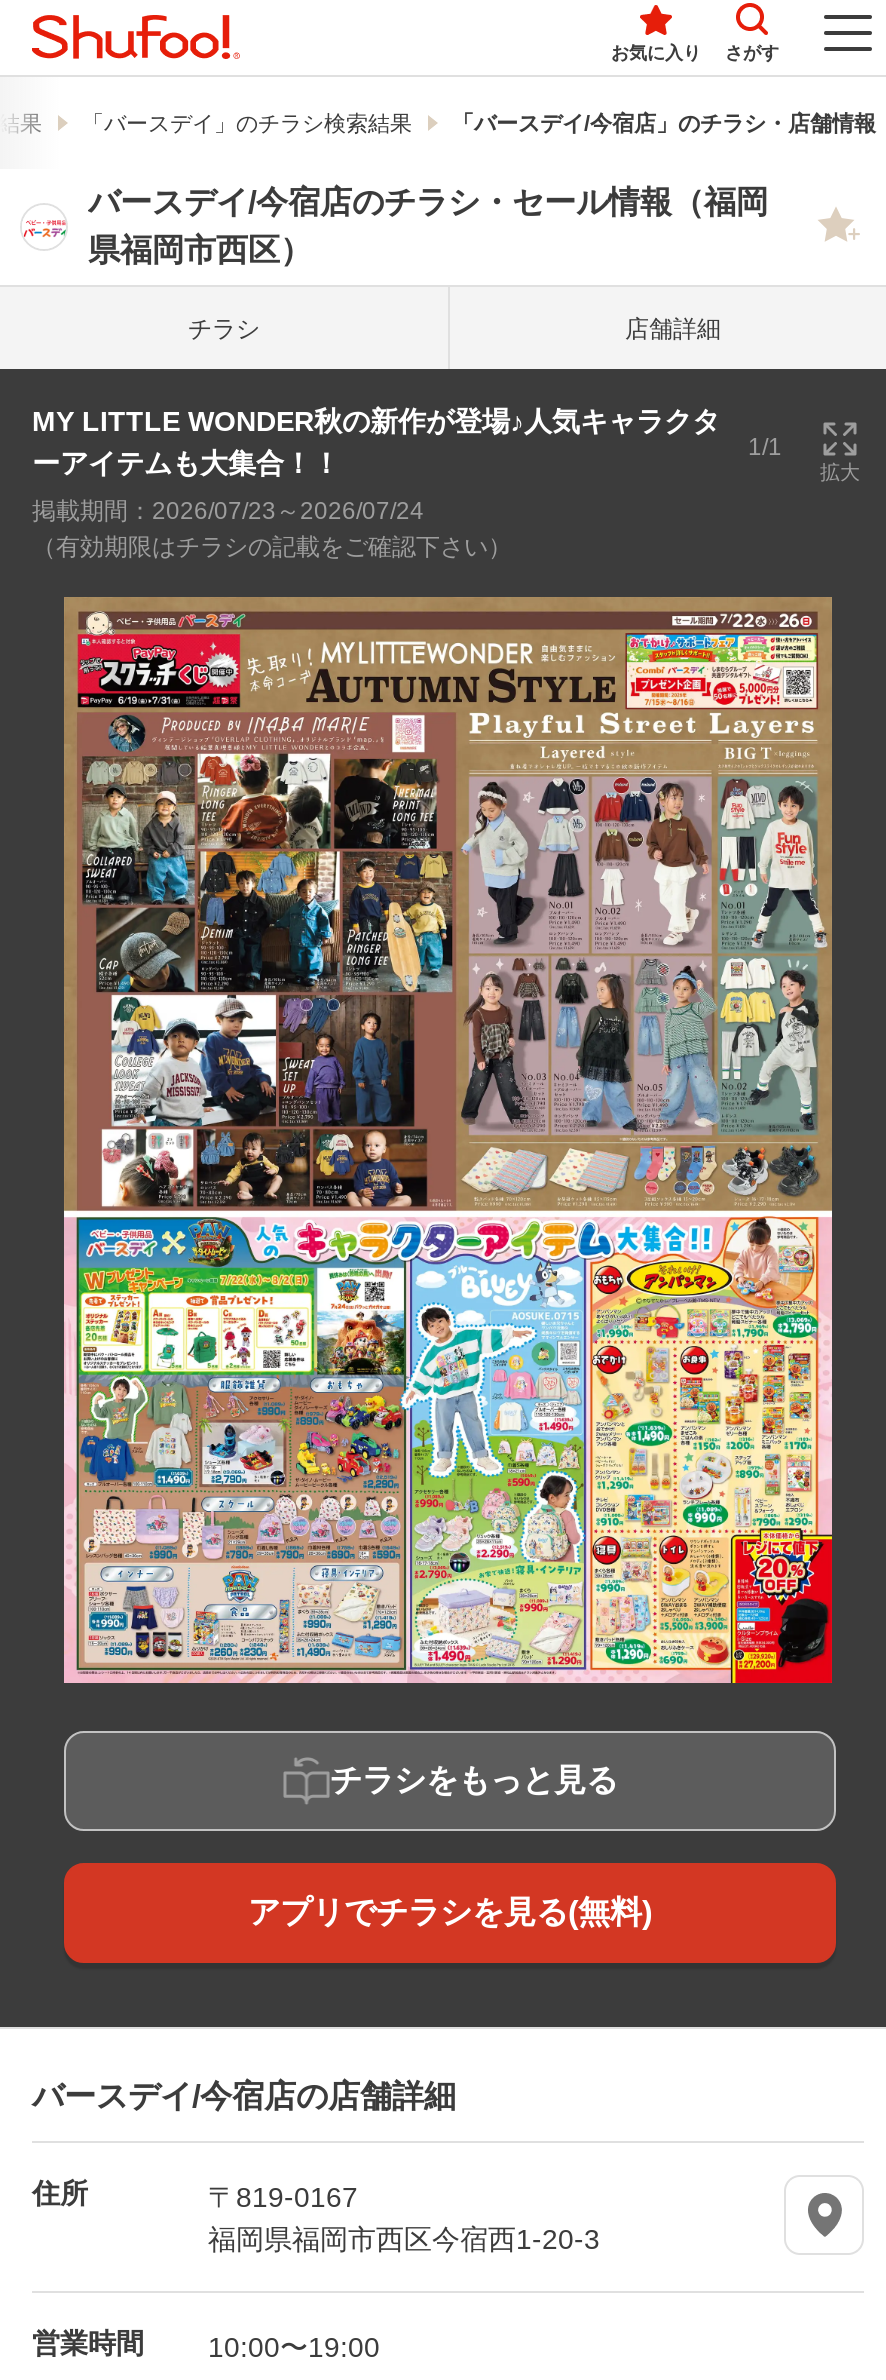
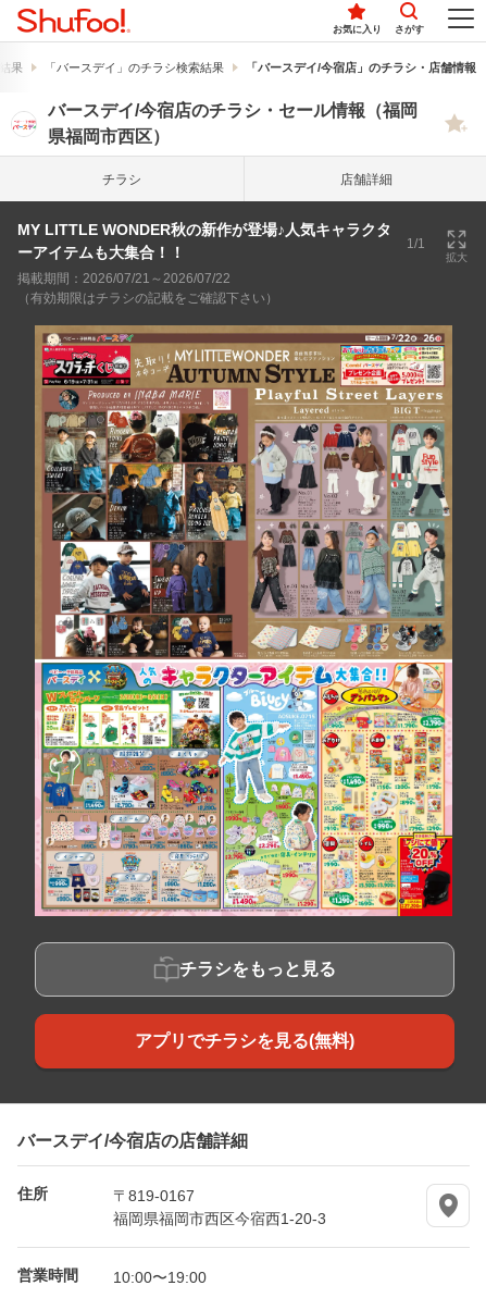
[32,497,424,525] 掲載期間：2026/07/23～2026/07/24 -> [17,271,230,286] 掲載期間：2026/07/21～2026/07/22

